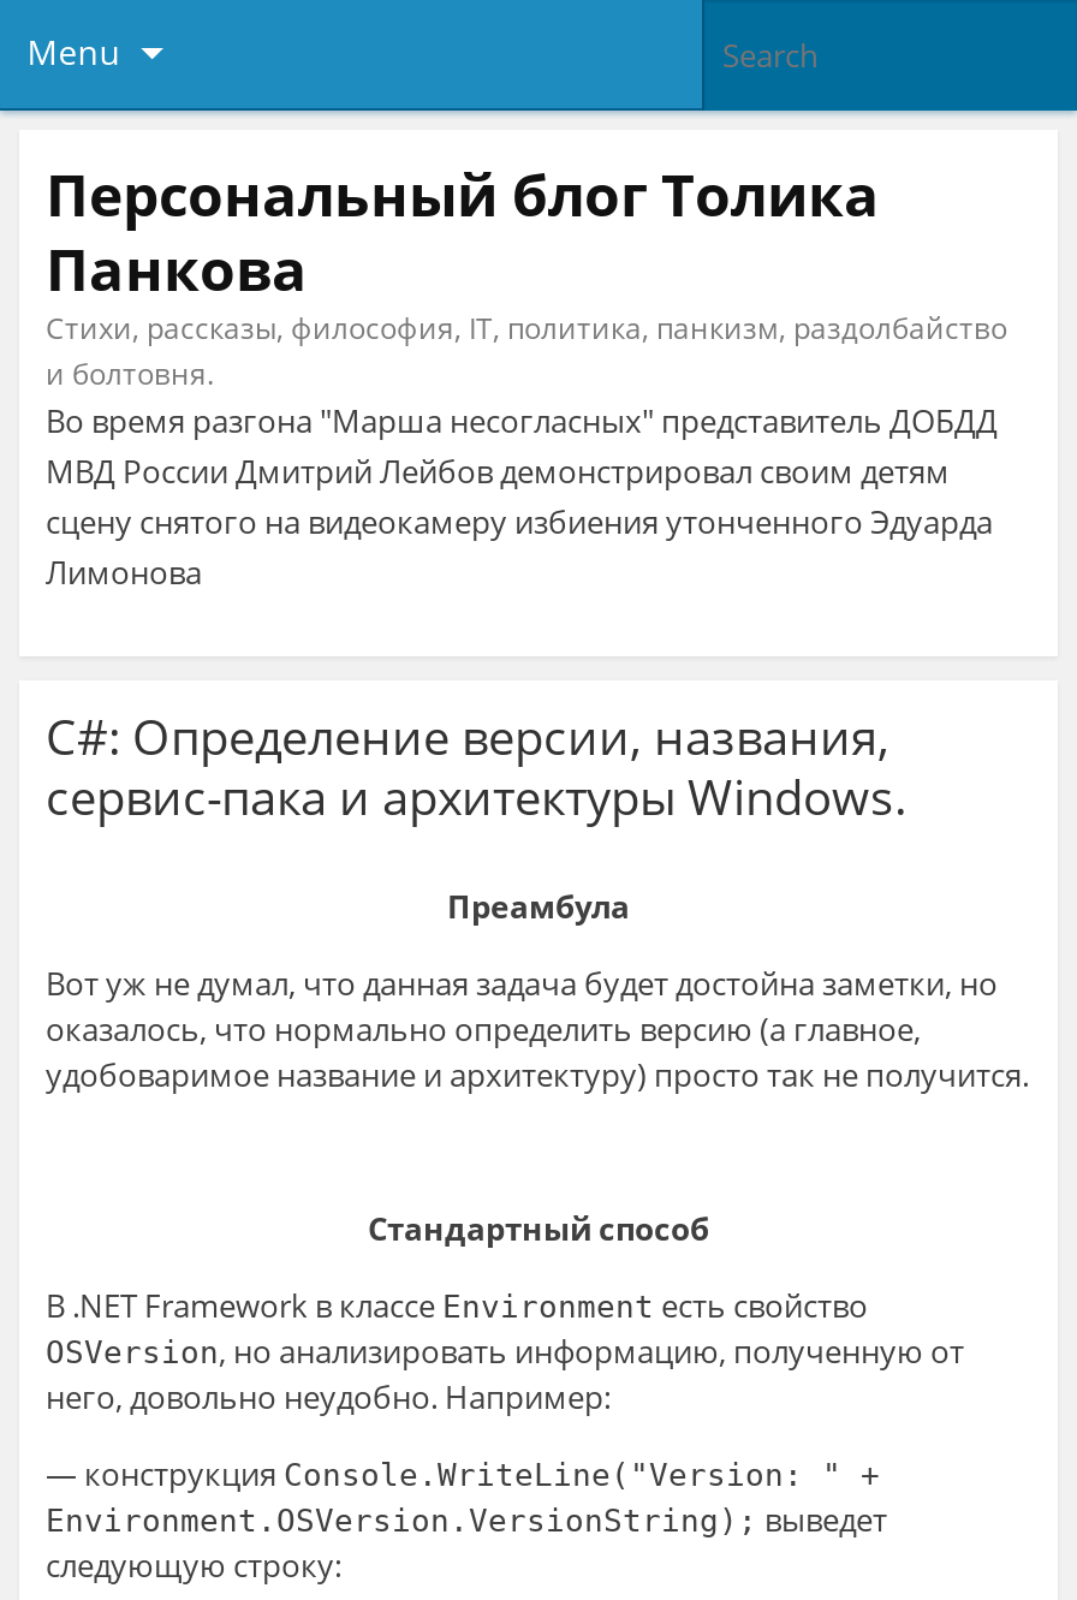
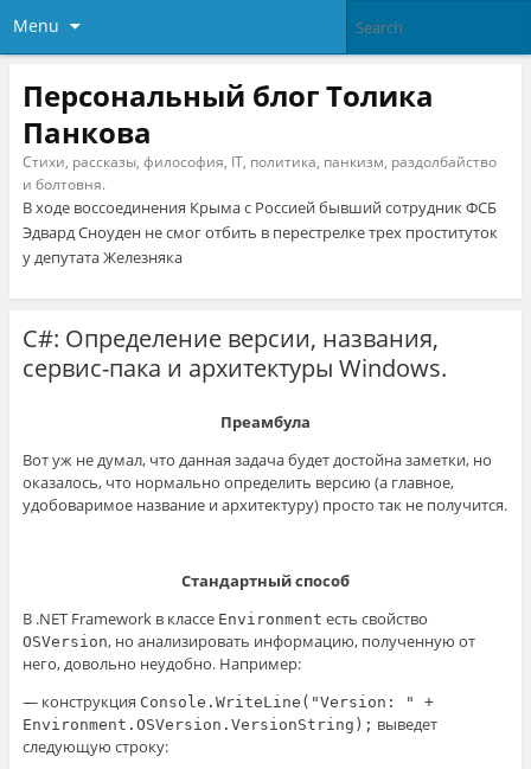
[46,399,998,594] Во время разгона "Марша несогласных" представитель ДОБДД | МВД России Дмитрий Лейбов демонстрировал своим детям | сцену снятого на видеокамеру избиения утонченного Эдуарда | Лимонова -> [23,197,498,268] В ходе воссоединения Крыма с Россией бывший сотрудник ФСБ | Эдвард Сноуден не смог отбить в перестрелке трех проституток | у депутата Железняка

